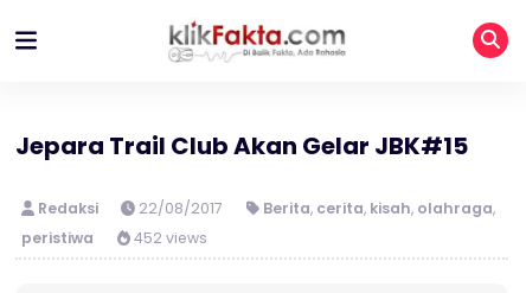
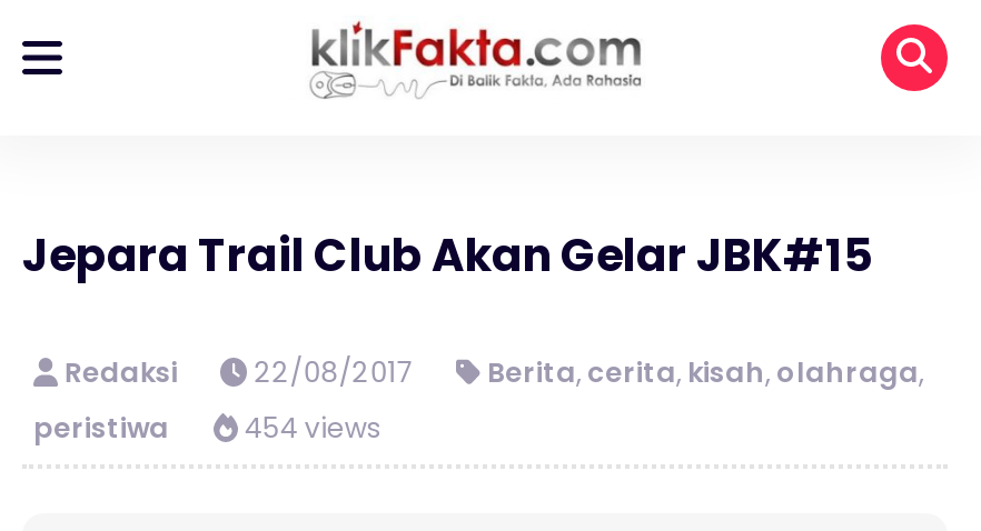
[21,228,207,248] peristiwa 452 views -> [33,409,382,447] peristiwa 454 views

